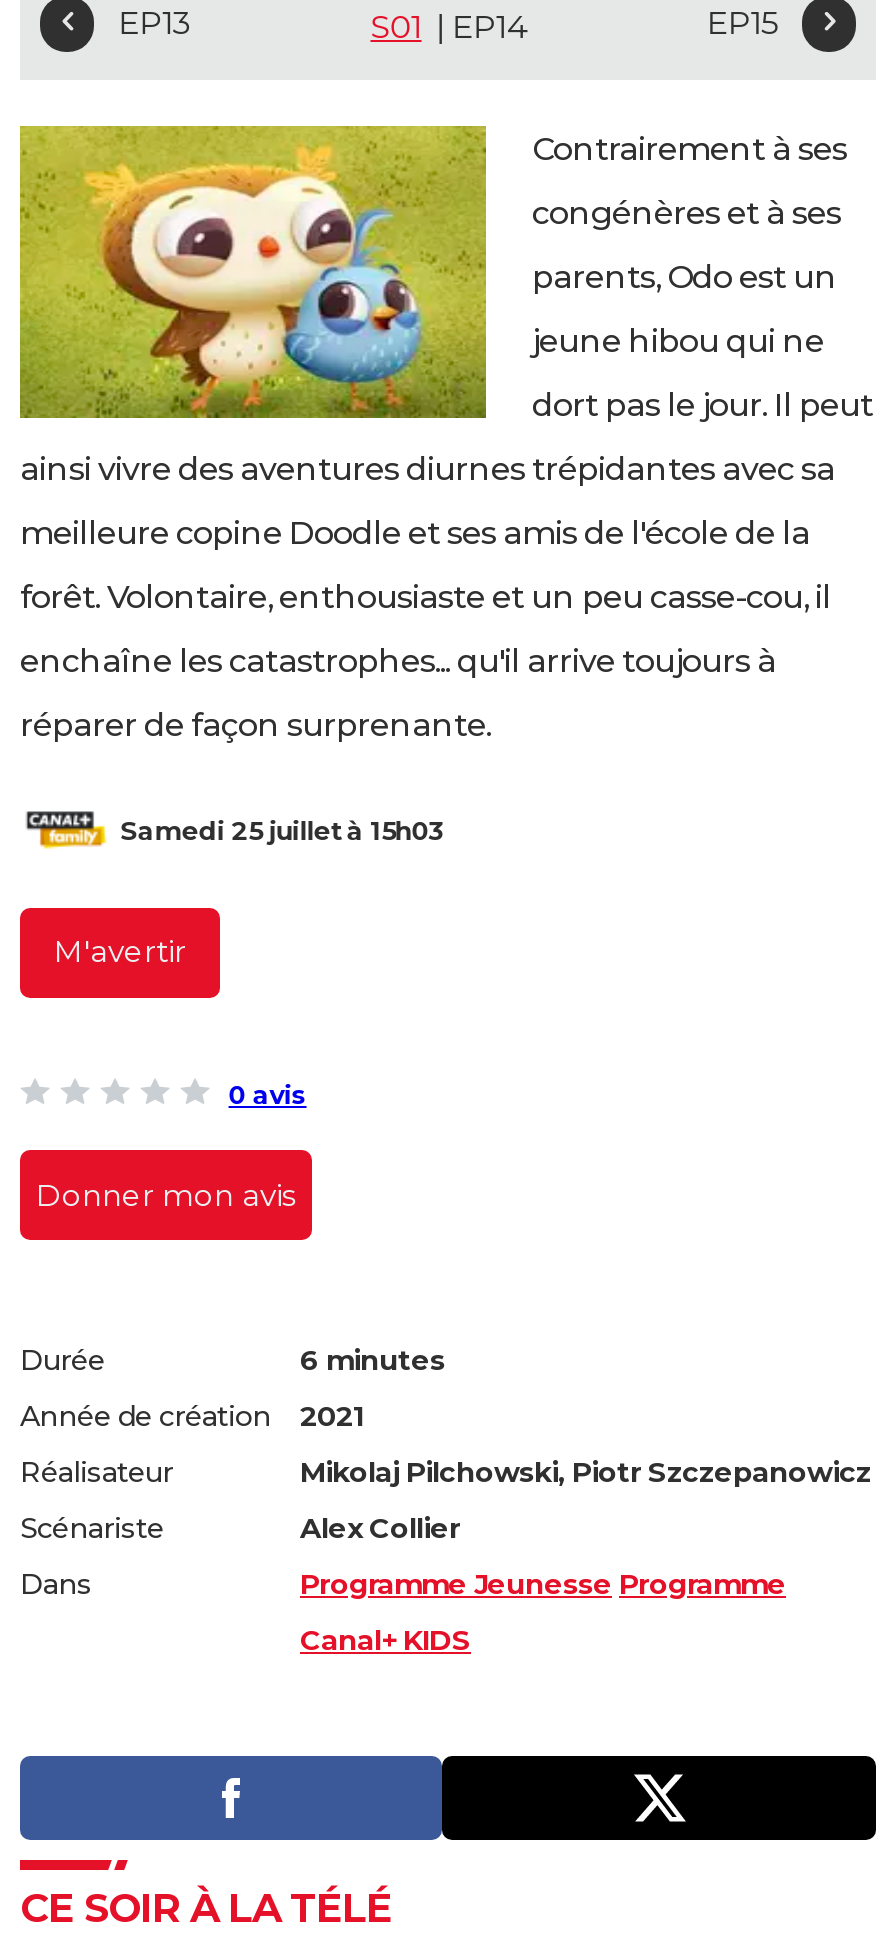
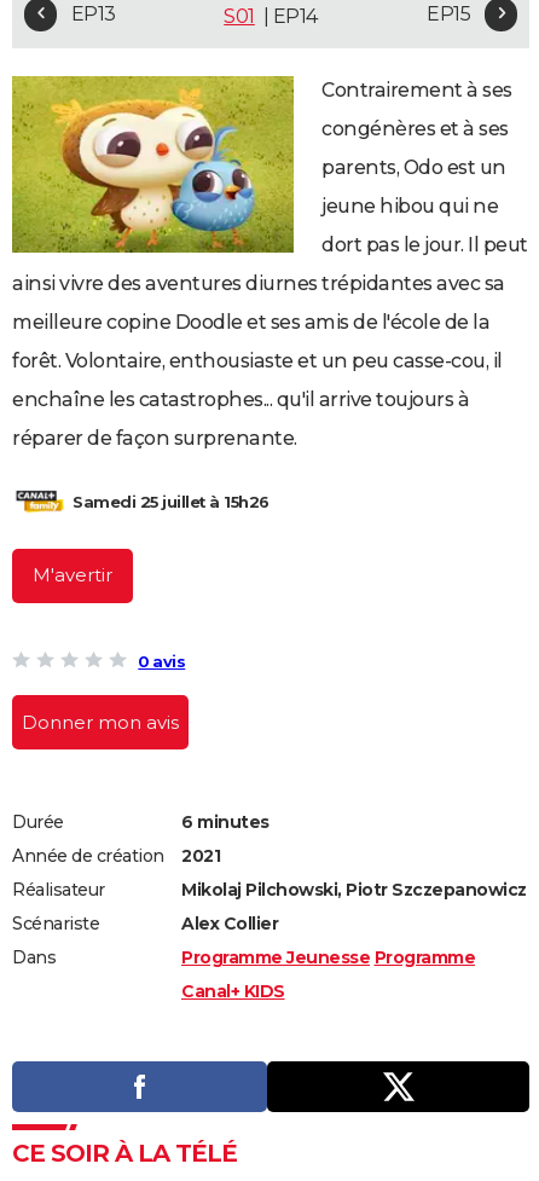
[121,815,444,847] Samedi 25 juillet à 15h03 -> [73,492,269,512] Samedi 25 juillet à 15h26

